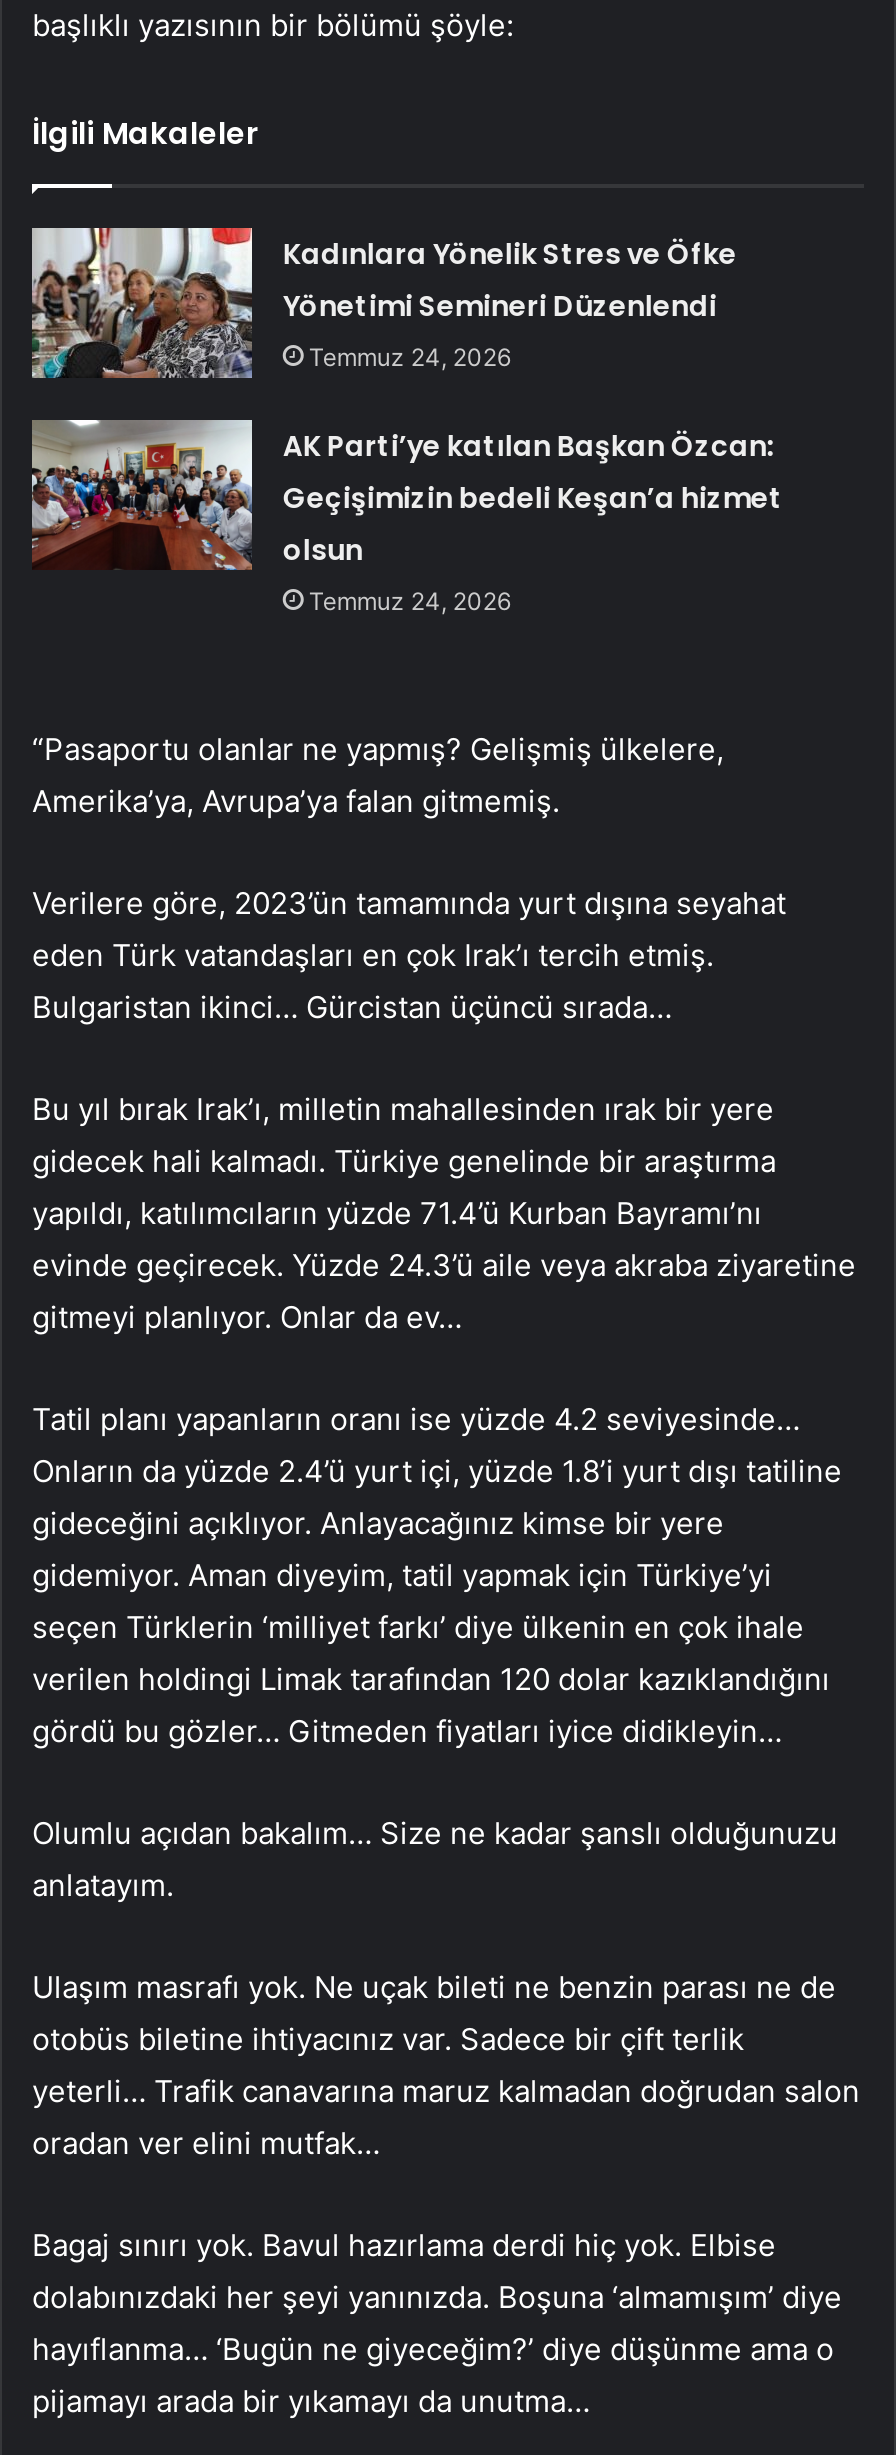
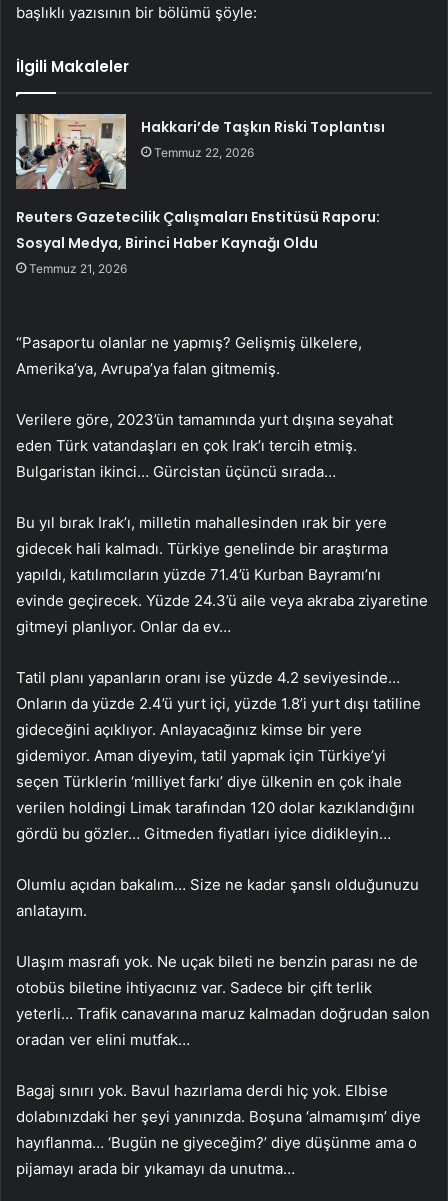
[30,226,737,380] [image] | Kadınlara Yönelik Stres ve Öfke | Yönetimi Semineri Düzenlendi | Temmuz 24, 2026 -> [15,113,385,190] [image] | Hakkari’de Taşkın Riski Toplantısı | Temmuz 22, 2026
[283,426,783,616] AK Parti’ye katılan Başkan Özcan: | Geçişimizin bedeli Keşan’a hizmet | olsun | Temmuz 24, 2026 -> [16,207,380,276] Reuters Gazetecilik Çalışmaları Enstitüsü Raporu: | Sosyal Medya, Birinci Haber Kaynağı Oldu | Temmuz 21, 2026

